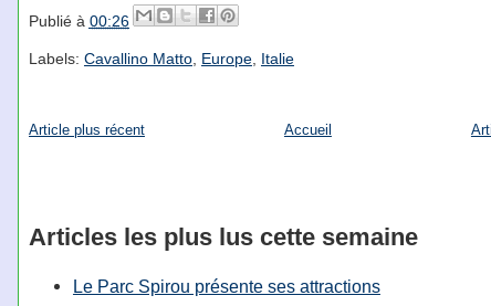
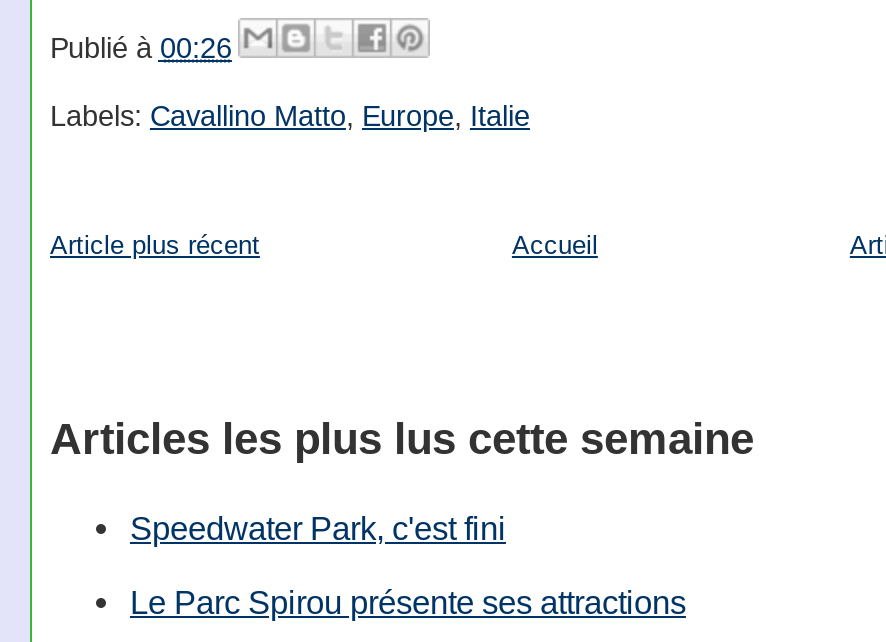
none -> [130,509,506,545] Speedwater Park, c'est fini

